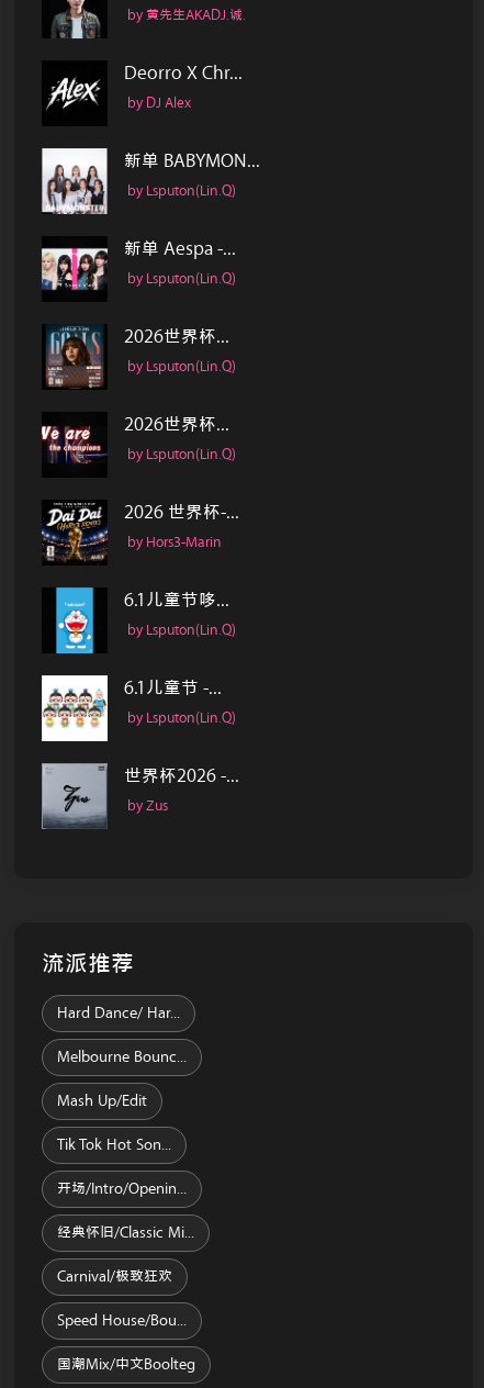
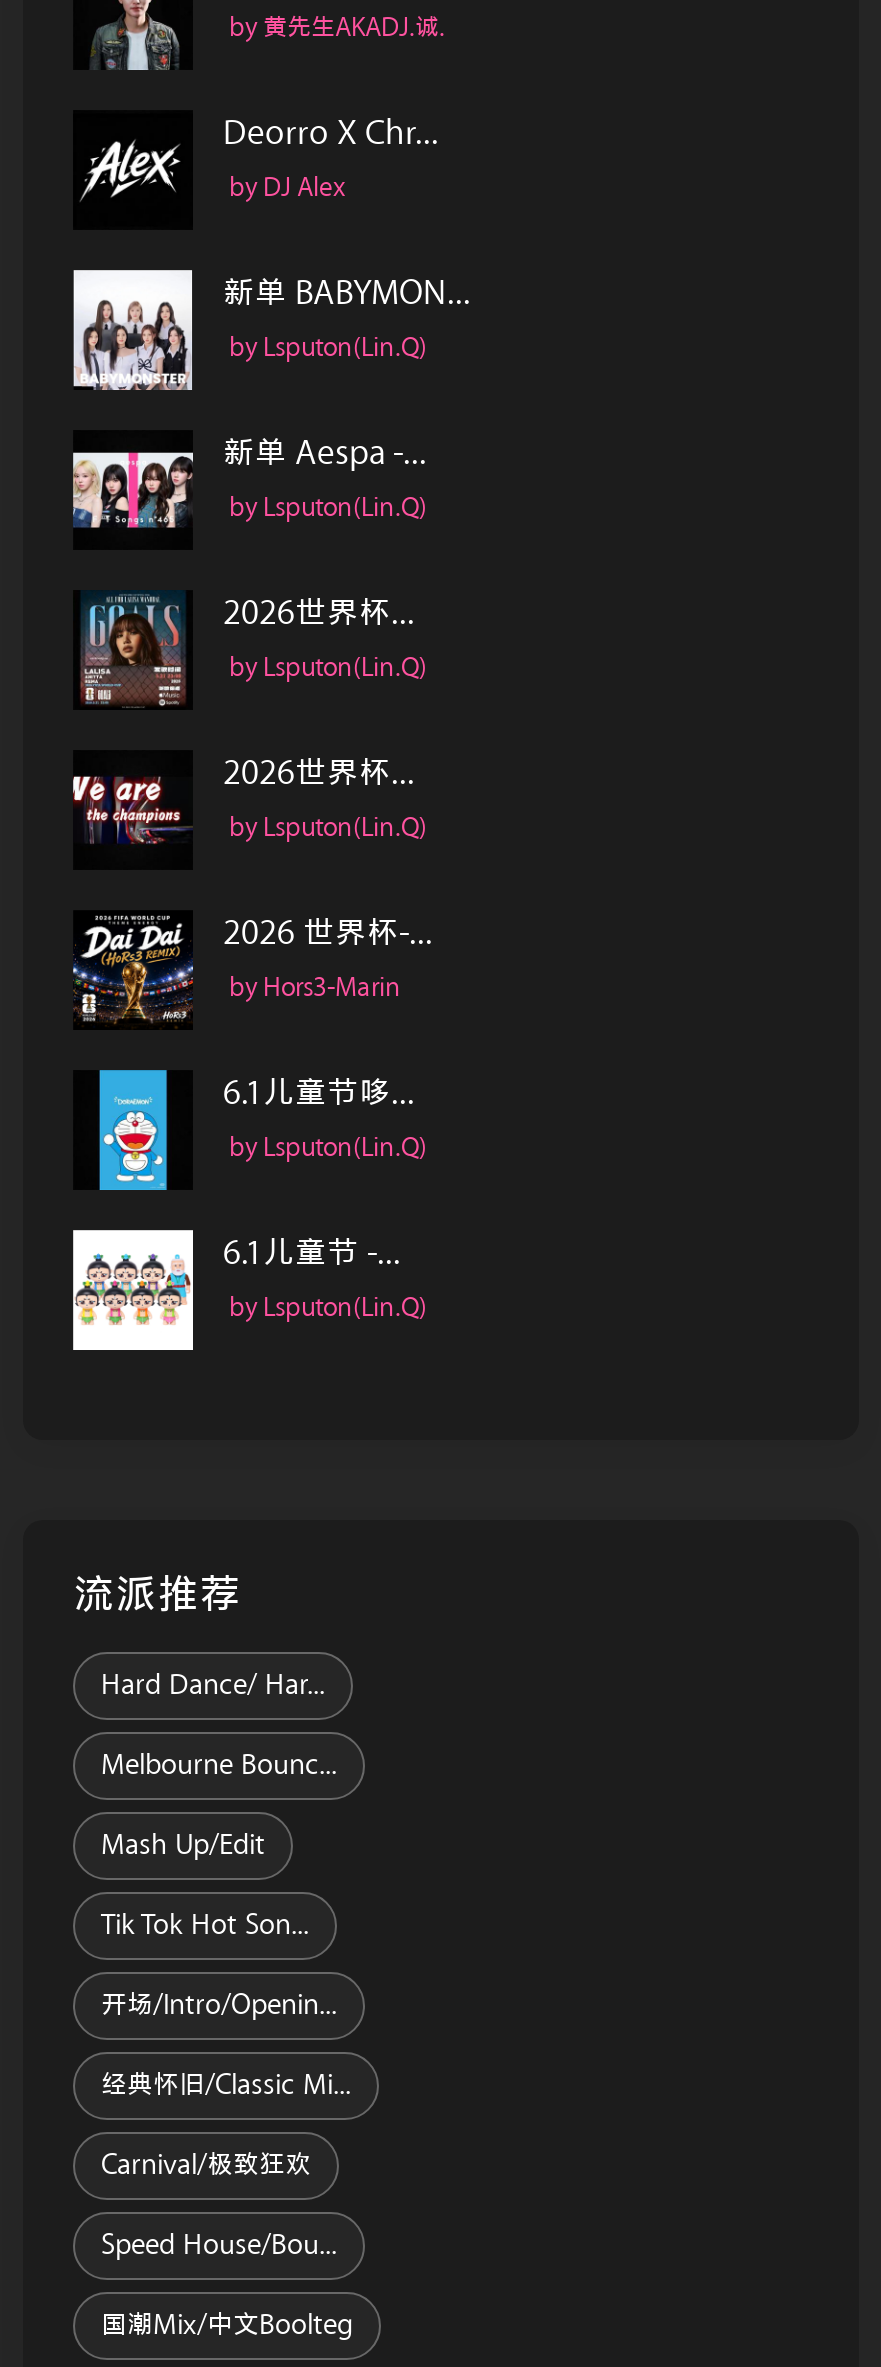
[41,762,239,829] [image] | 世界杯2026 -... | by Zus -> none

